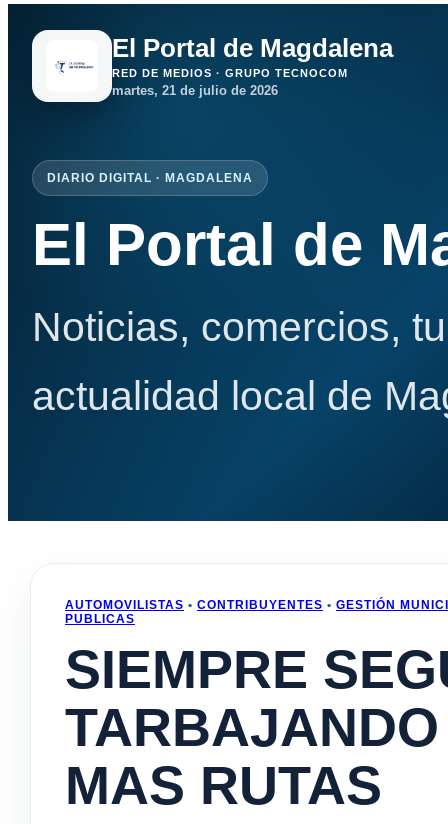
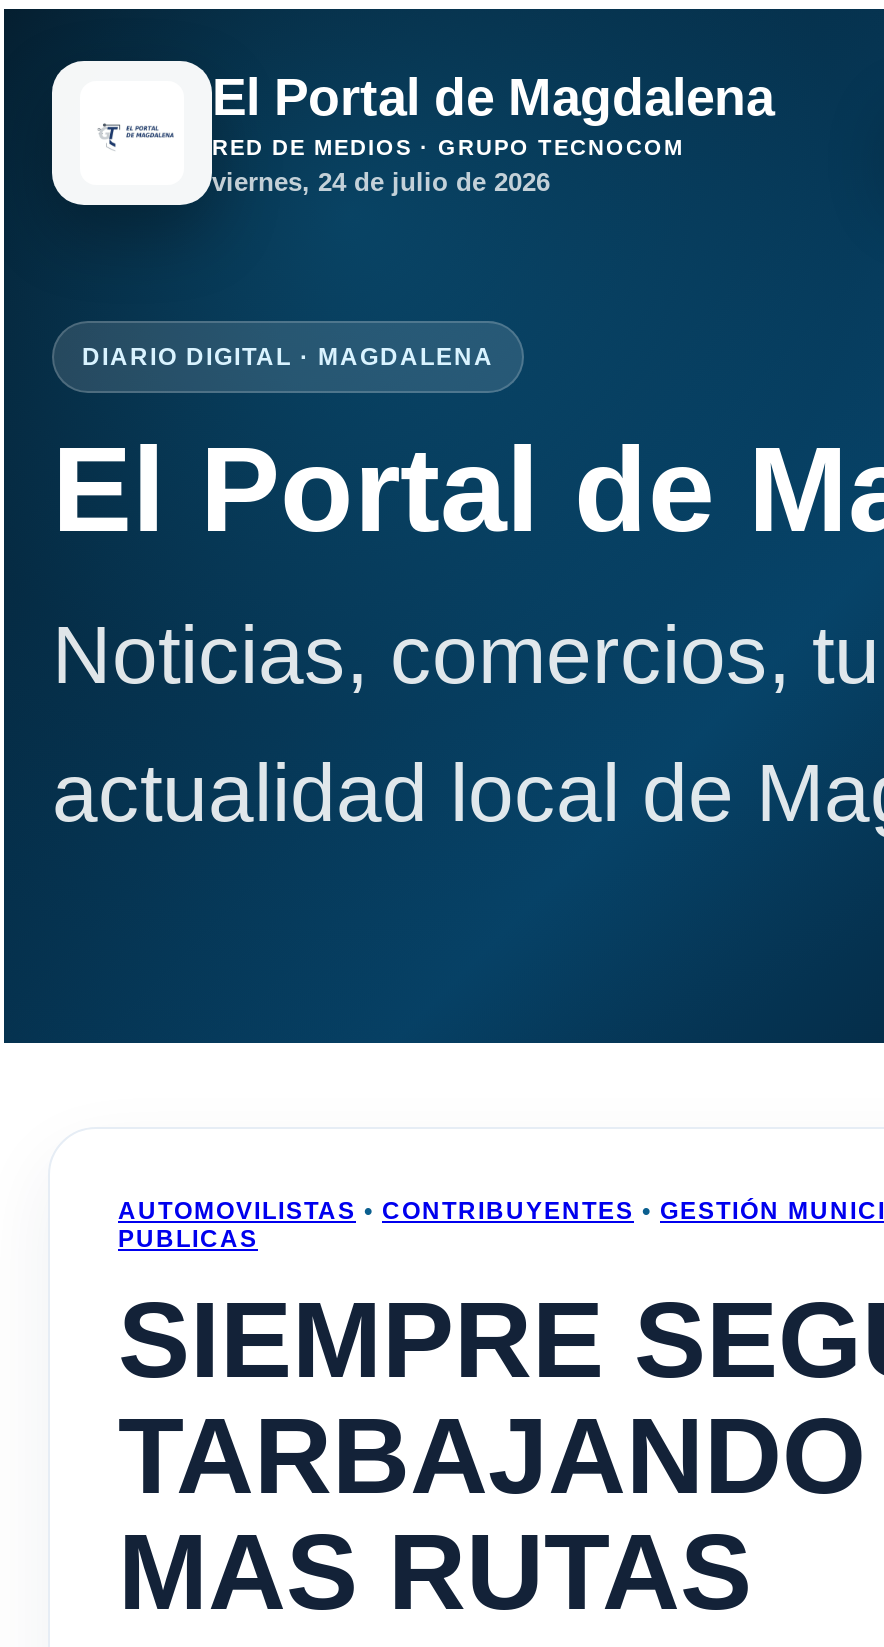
[112,82,278,97] martes, 21 de julio de 2026 -> [212,166,550,196] viernes, 24 de julio de 2026

